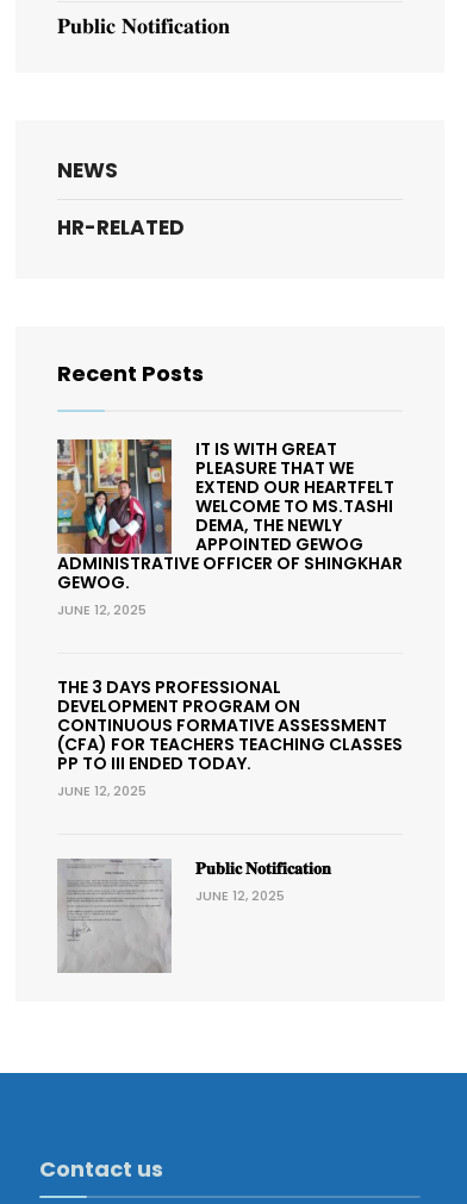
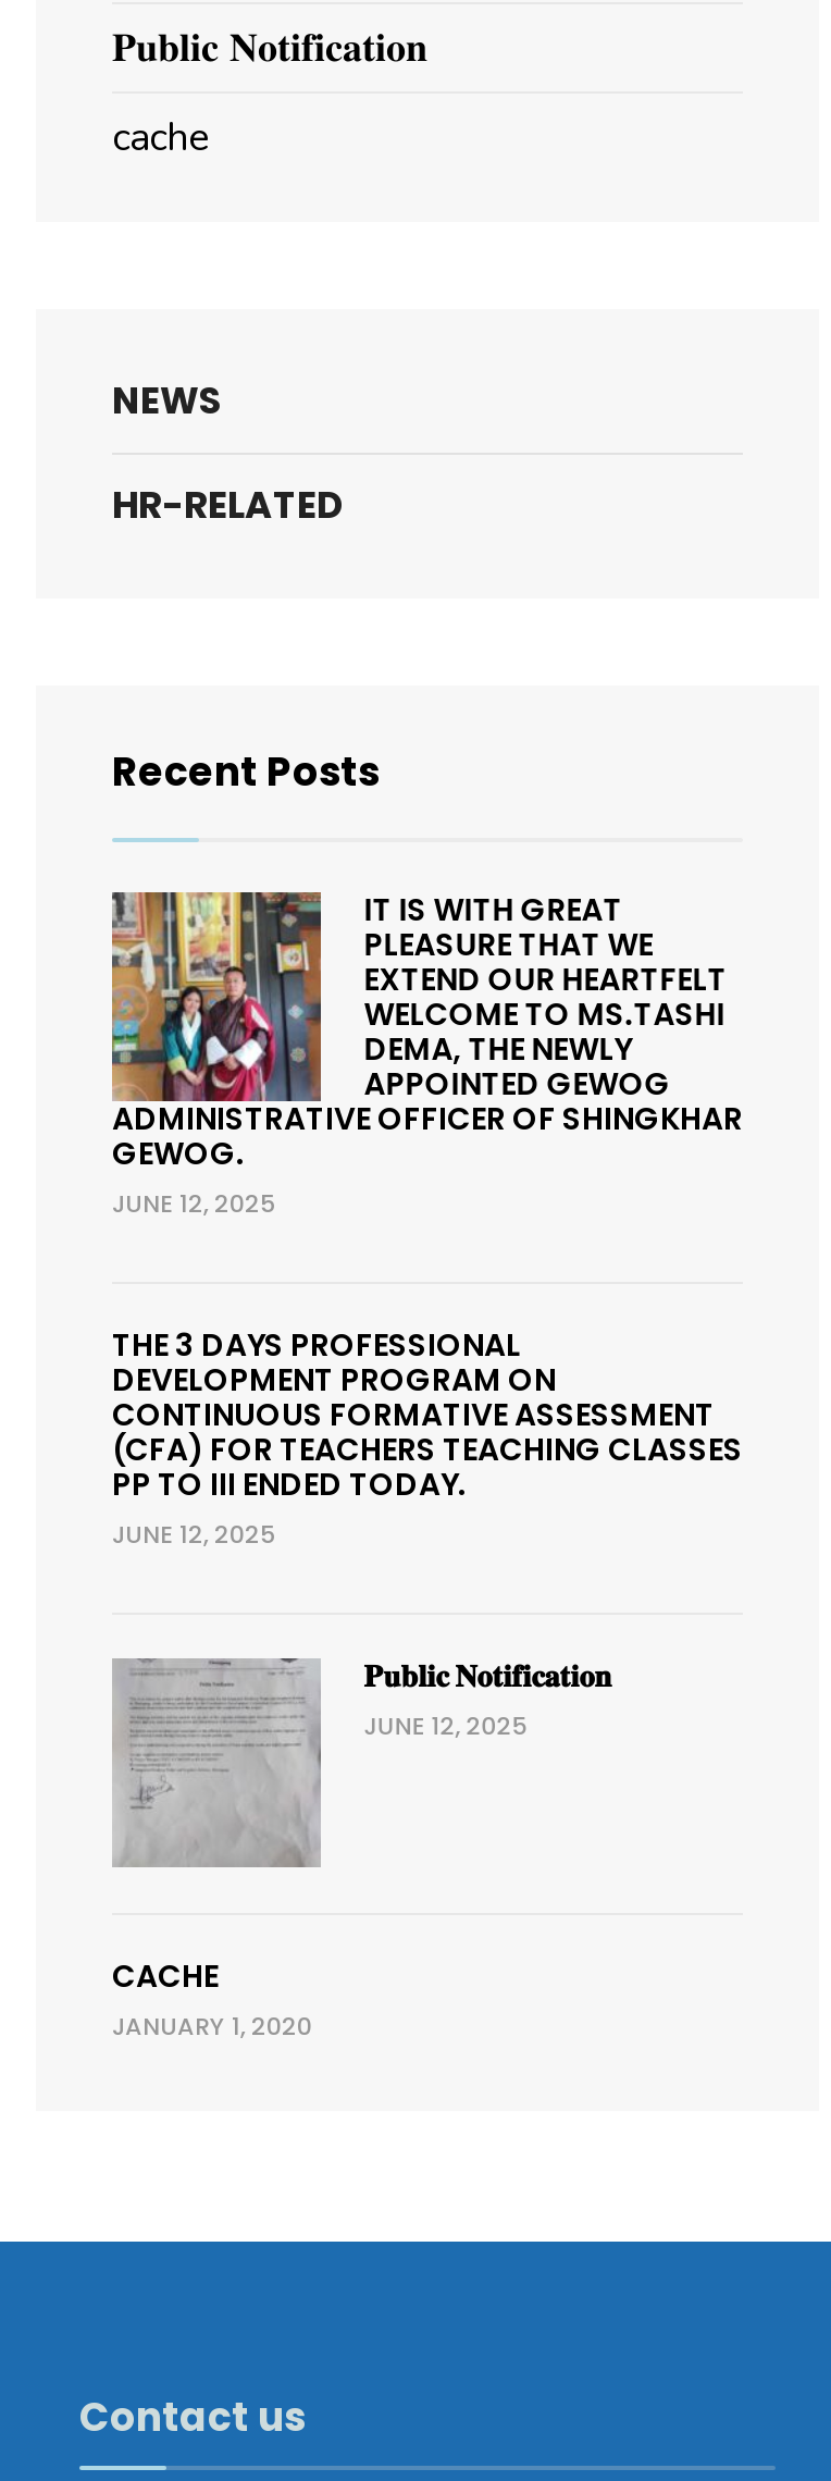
none -> [112,111,210,163] cache
none -> [112,1954,312,2043] CACHE | JANUARY 1, 2020

